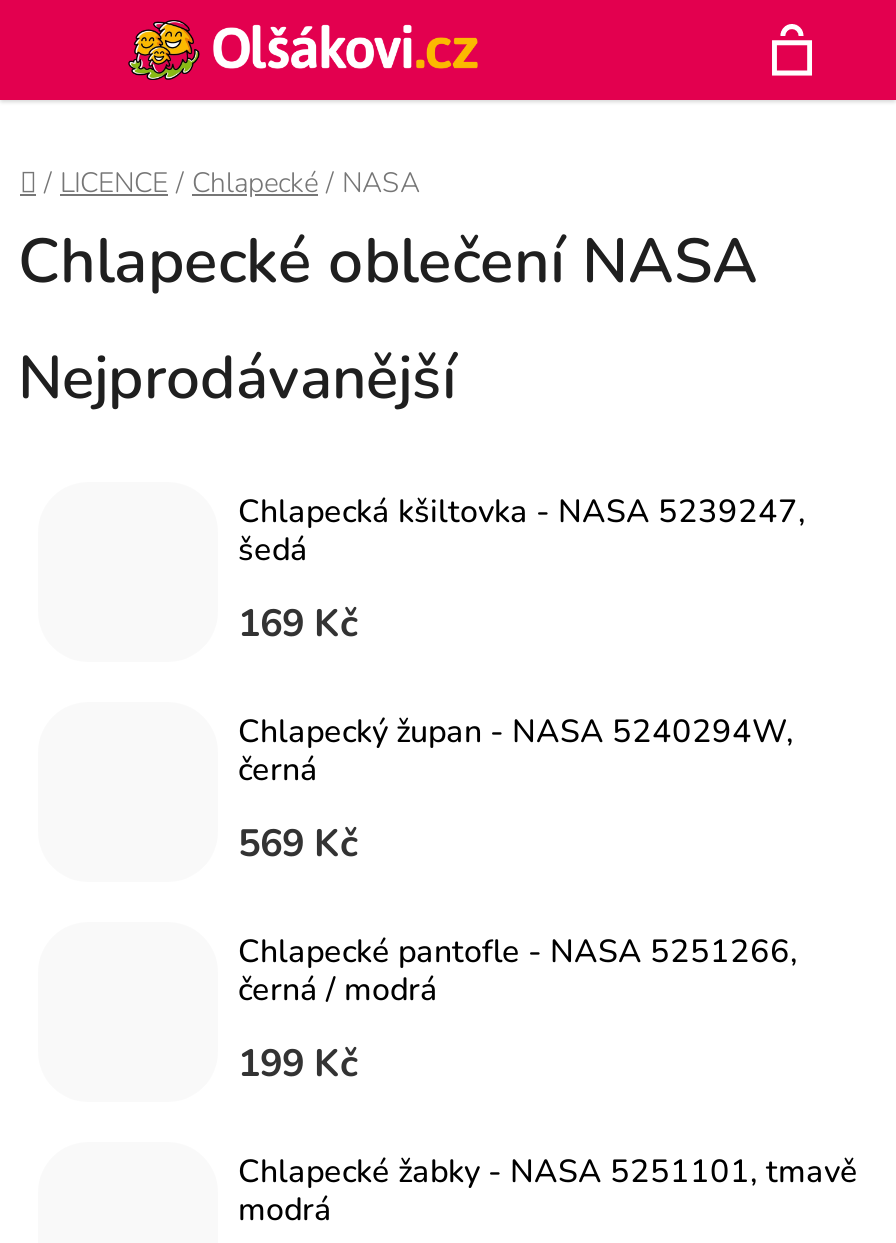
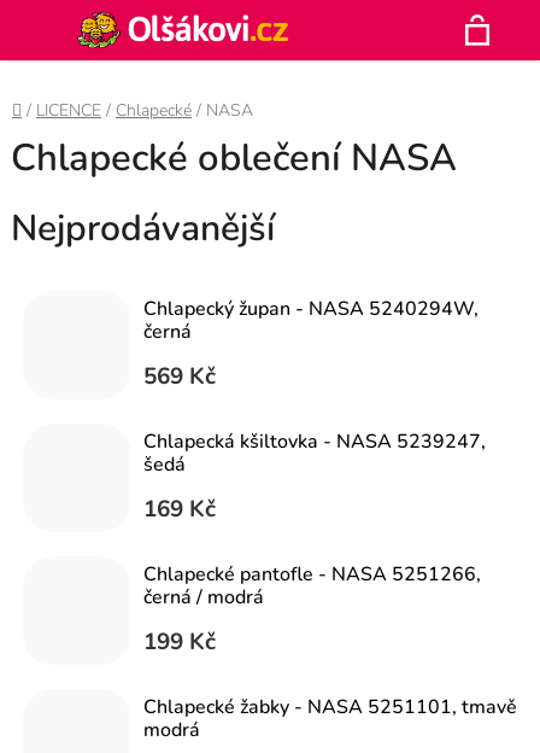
moved [238,489,806,649] -> [143,428,486,525]: Chlapecká kšiltovka - NASA 5239247, | šedá | 169 Kč
moved [238,709,794,869] -> [143,295,479,392]: Chlapecký župan - NASA 5240294W, | černá | 569 Kč

